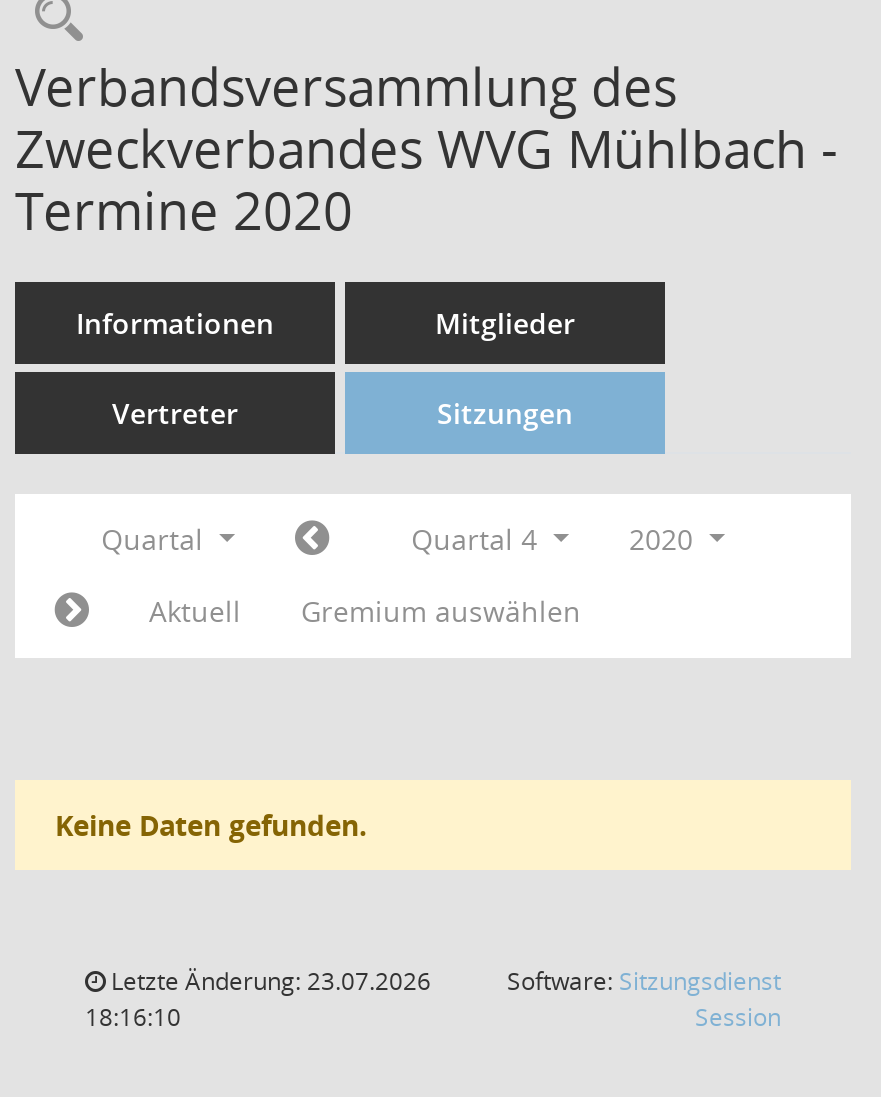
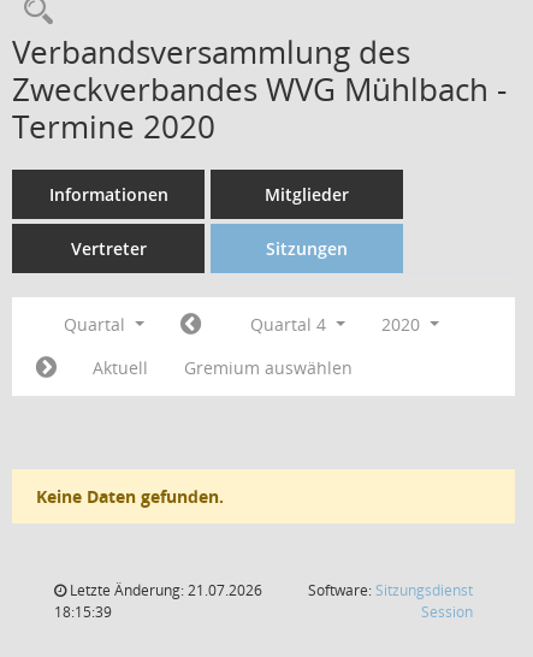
[105,964,431,998] Letzte Änderung: 23.07.2026 -> [66,580,262,600] Letzte Änderung: 21.07.2026
[85,1000,181,1034] 18:16:10 -> [54,602,112,622] 18:15:39

